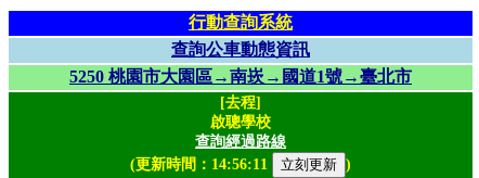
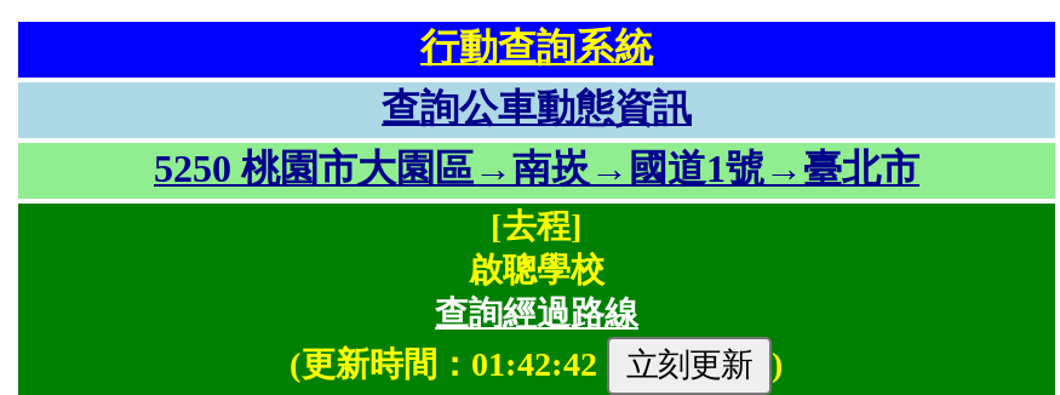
[130,156,268,173] (更新時間：14:56:11 -> [290,347,597,383] (更新時間：01:42:42

